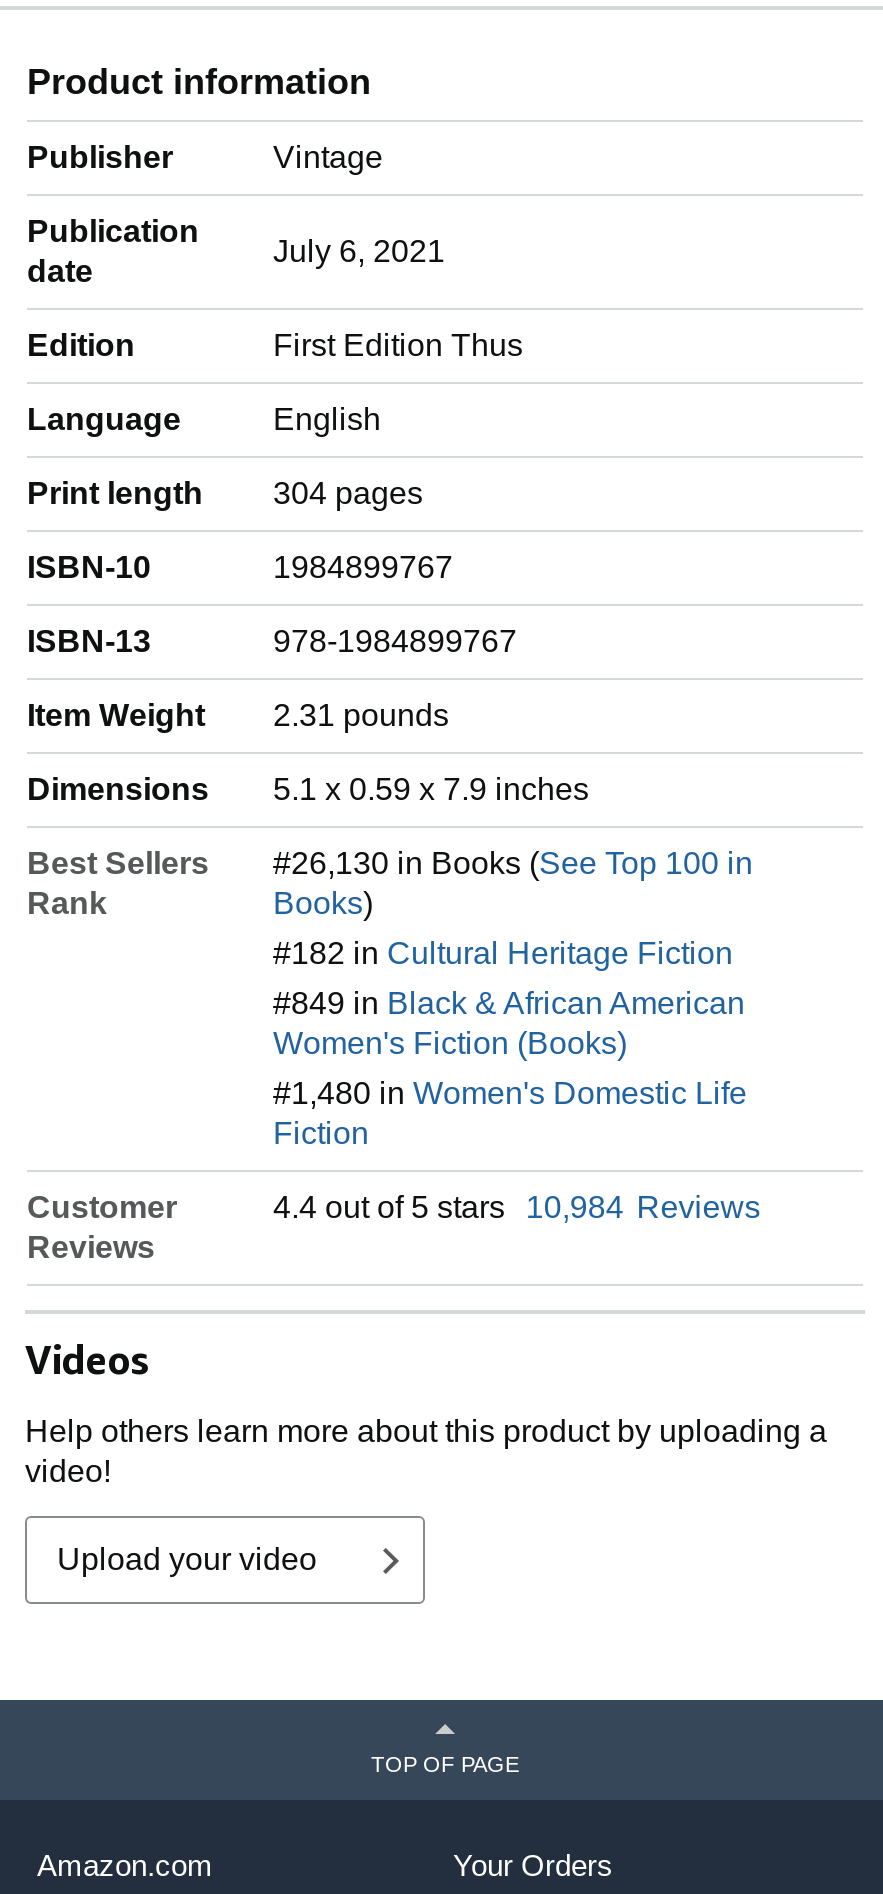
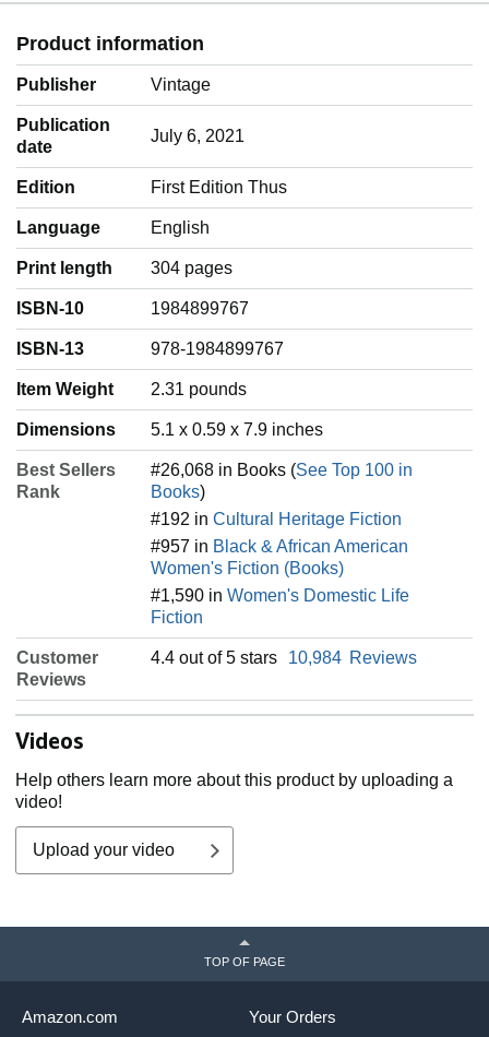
[273,846,753,880] #26,130 in Books (See Top 100 in -> [151,461,413,479] #26,068 in Books (See Top 100 in
[273,936,733,970] #182 in Cultural Heritage Fiction -> [151,510,402,529] #192 in Cultural Heritage Fiction
[273,986,745,1020] #849 in Black & African American -> [151,537,408,556] #957 in Black & African American
[273,1076,747,1110] #1,480 in Women's Domestic Life -> [151,586,409,605] #1,590 in Women's Domestic Life

